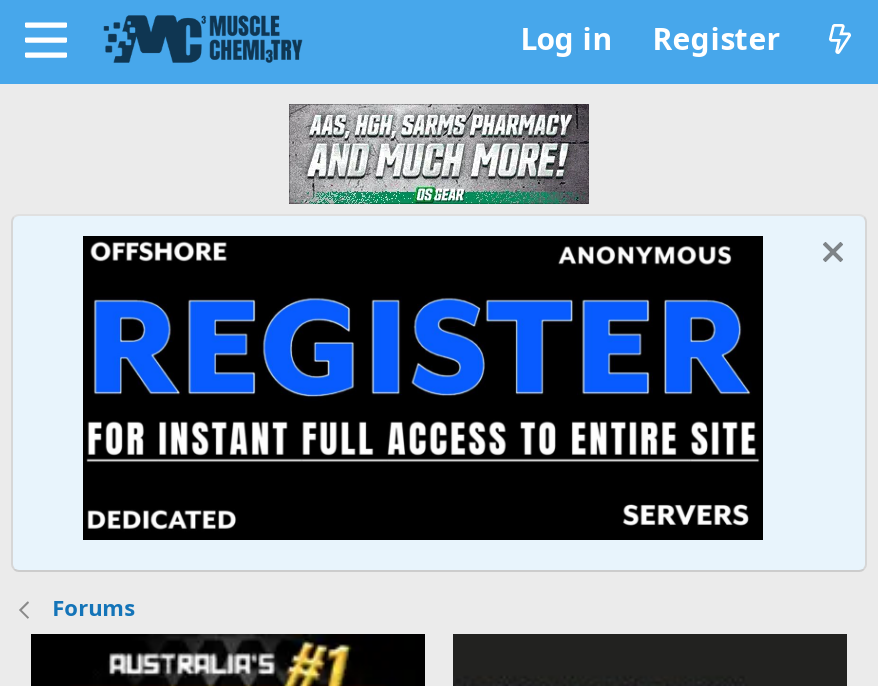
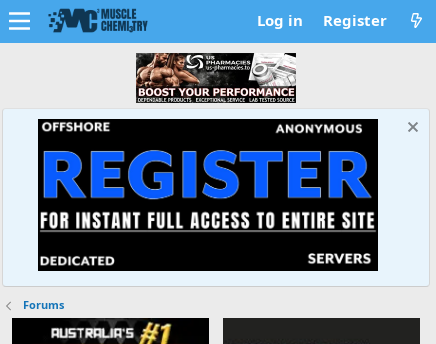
[279,102,599,206] [image] -> [135,52,297,104] [image]

